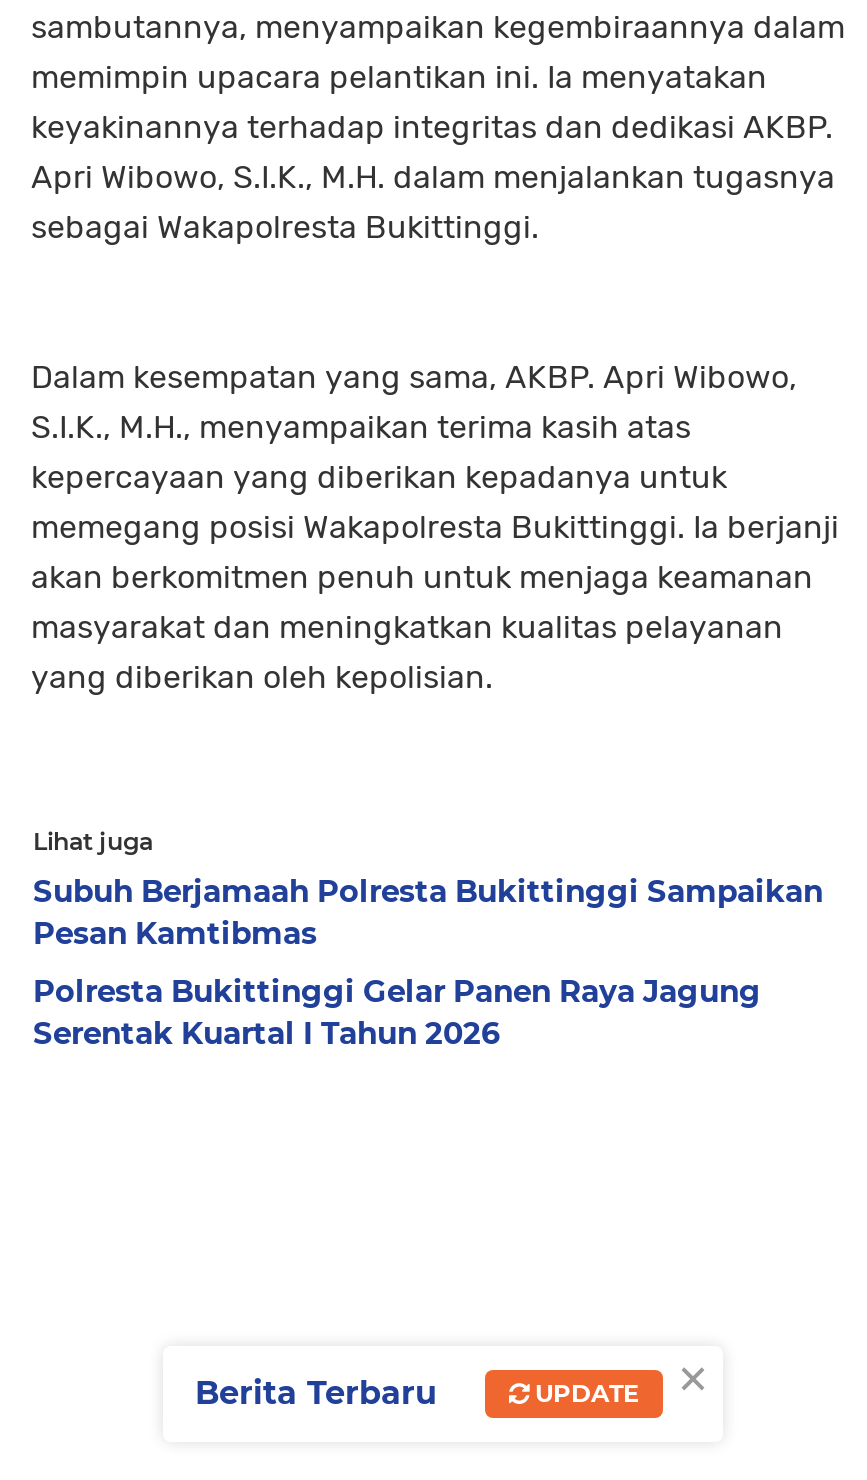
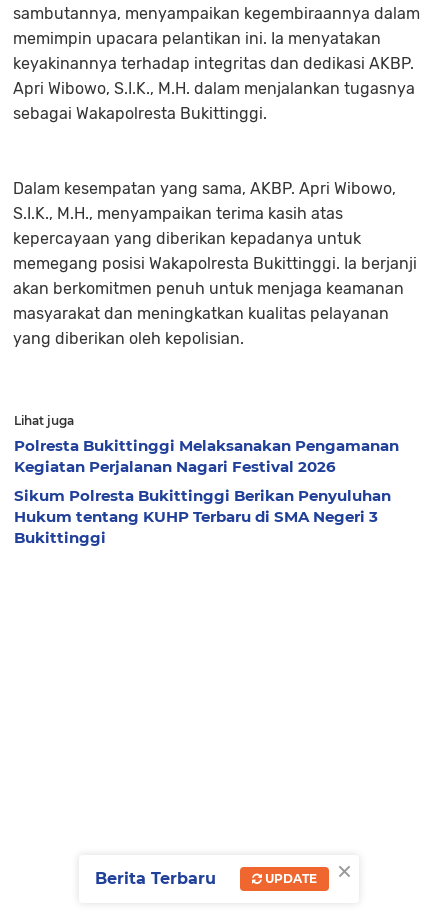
[33,871,823,951] Subuh Berjamaah Polresta Bukittinggi Sampaikan | Pesan Kamtibmas -> [14,436,399,476] Polresta Bukittinggi Melaksanakan Pengamanan | Kegiatan Perjalanan Nagari Festival 2026
[33,971,761,1051] Polresta Bukittinggi Gelar Panen Raya Jagung | Serentak Kuartal I Tahun 2026 -> [14,486,391,547] Sikum Polresta Bukittinggi Berikan Penyuluhan | Hukum tentang KUHP Terbaru di SMA Negeri 3 | Bukittinggi

